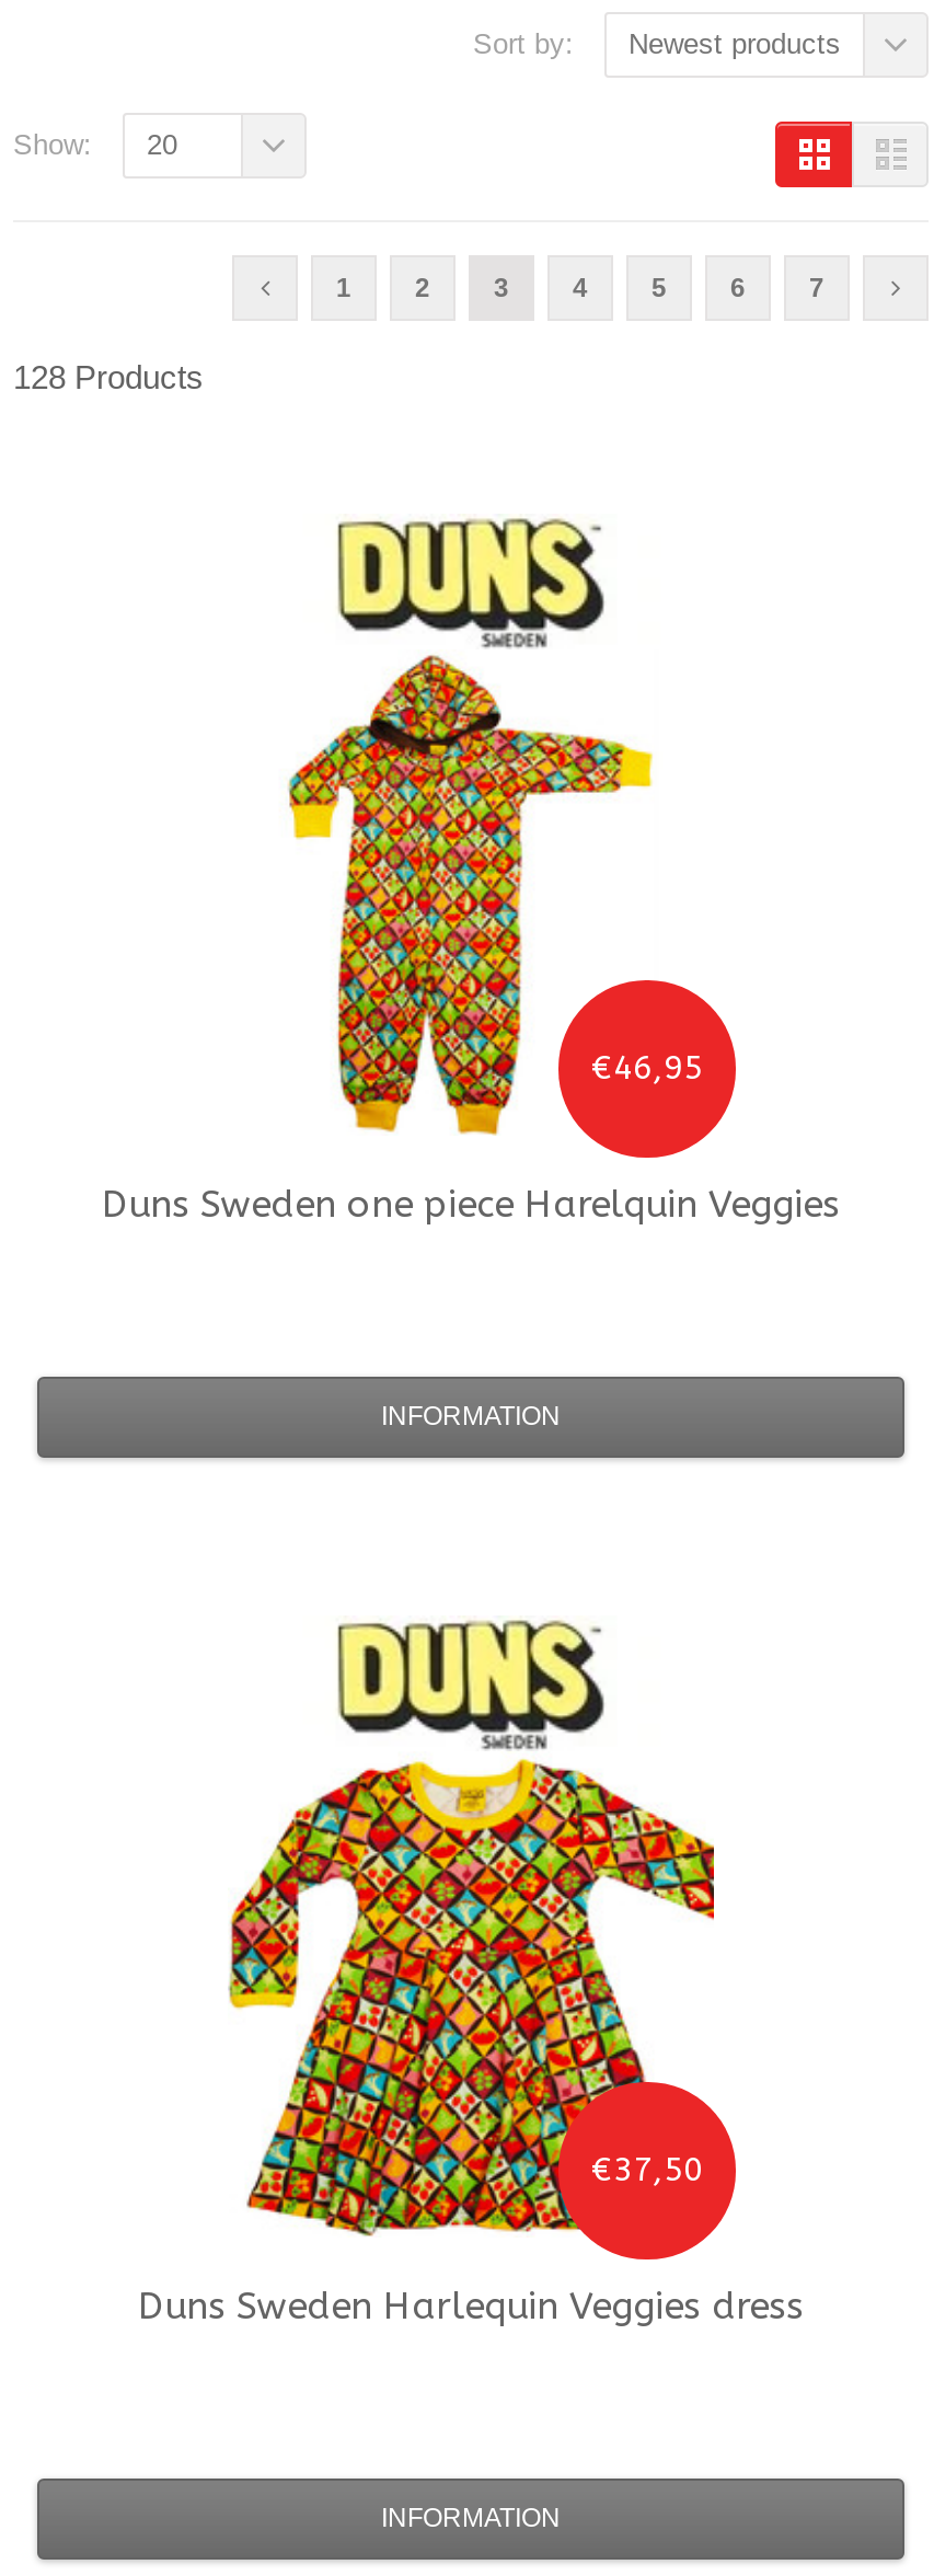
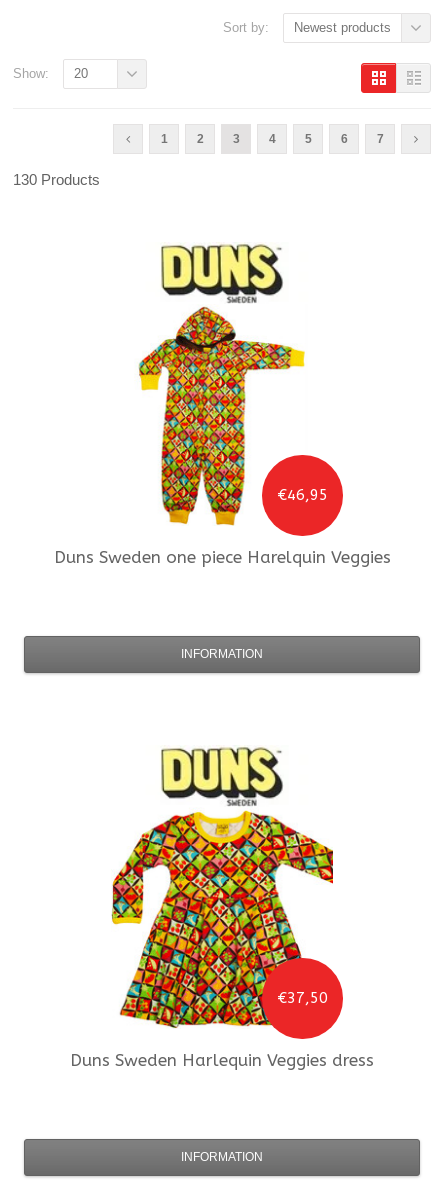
[13,359,204,396] 128 Products -> [13,171,100,188] 130 Products

